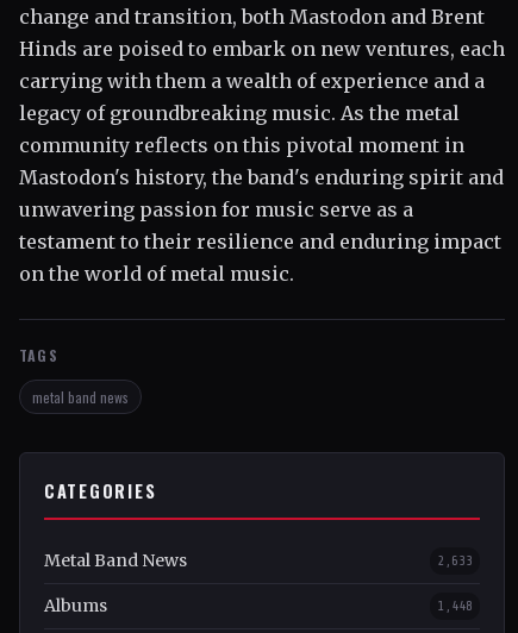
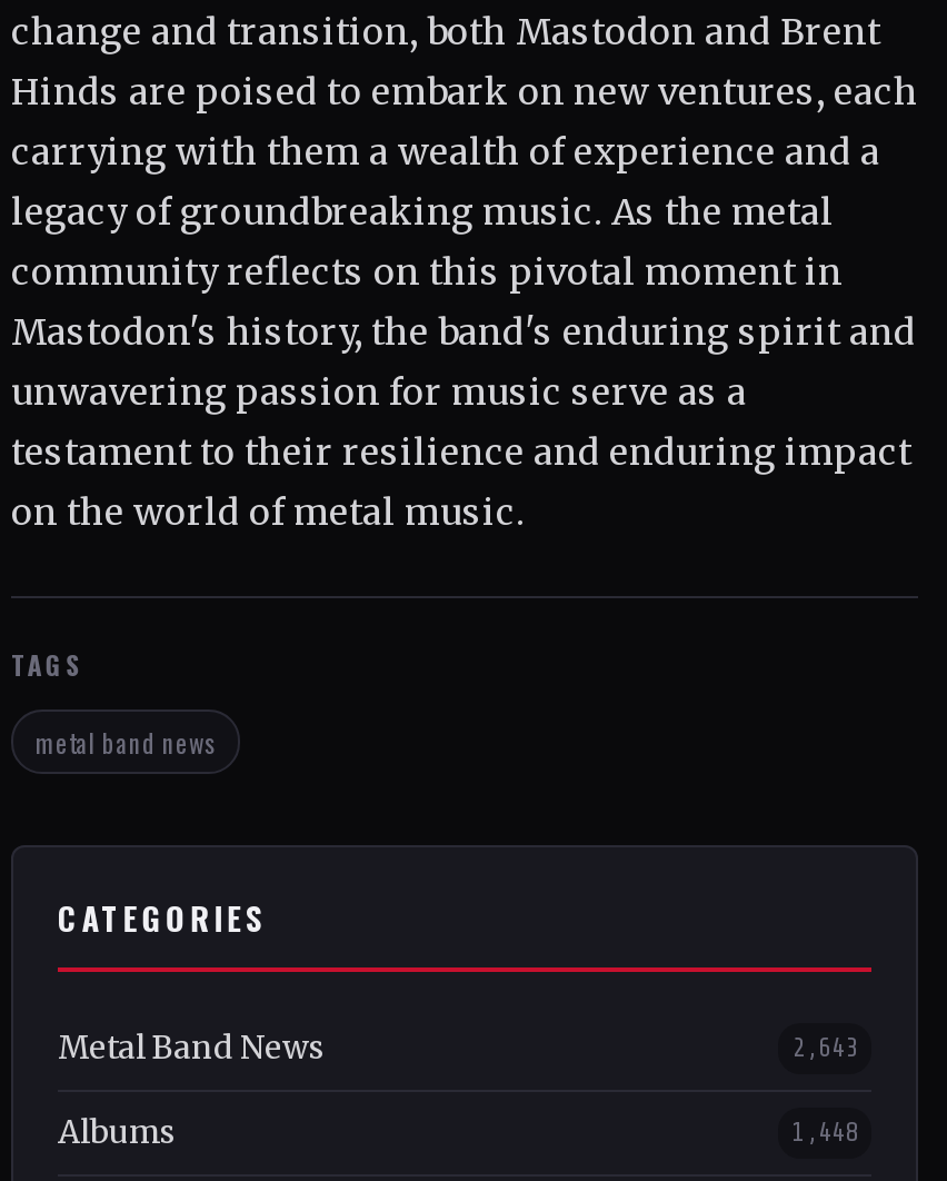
[437,552,473,569] 2,633 -> [791,1032,858,1063] 2,643

